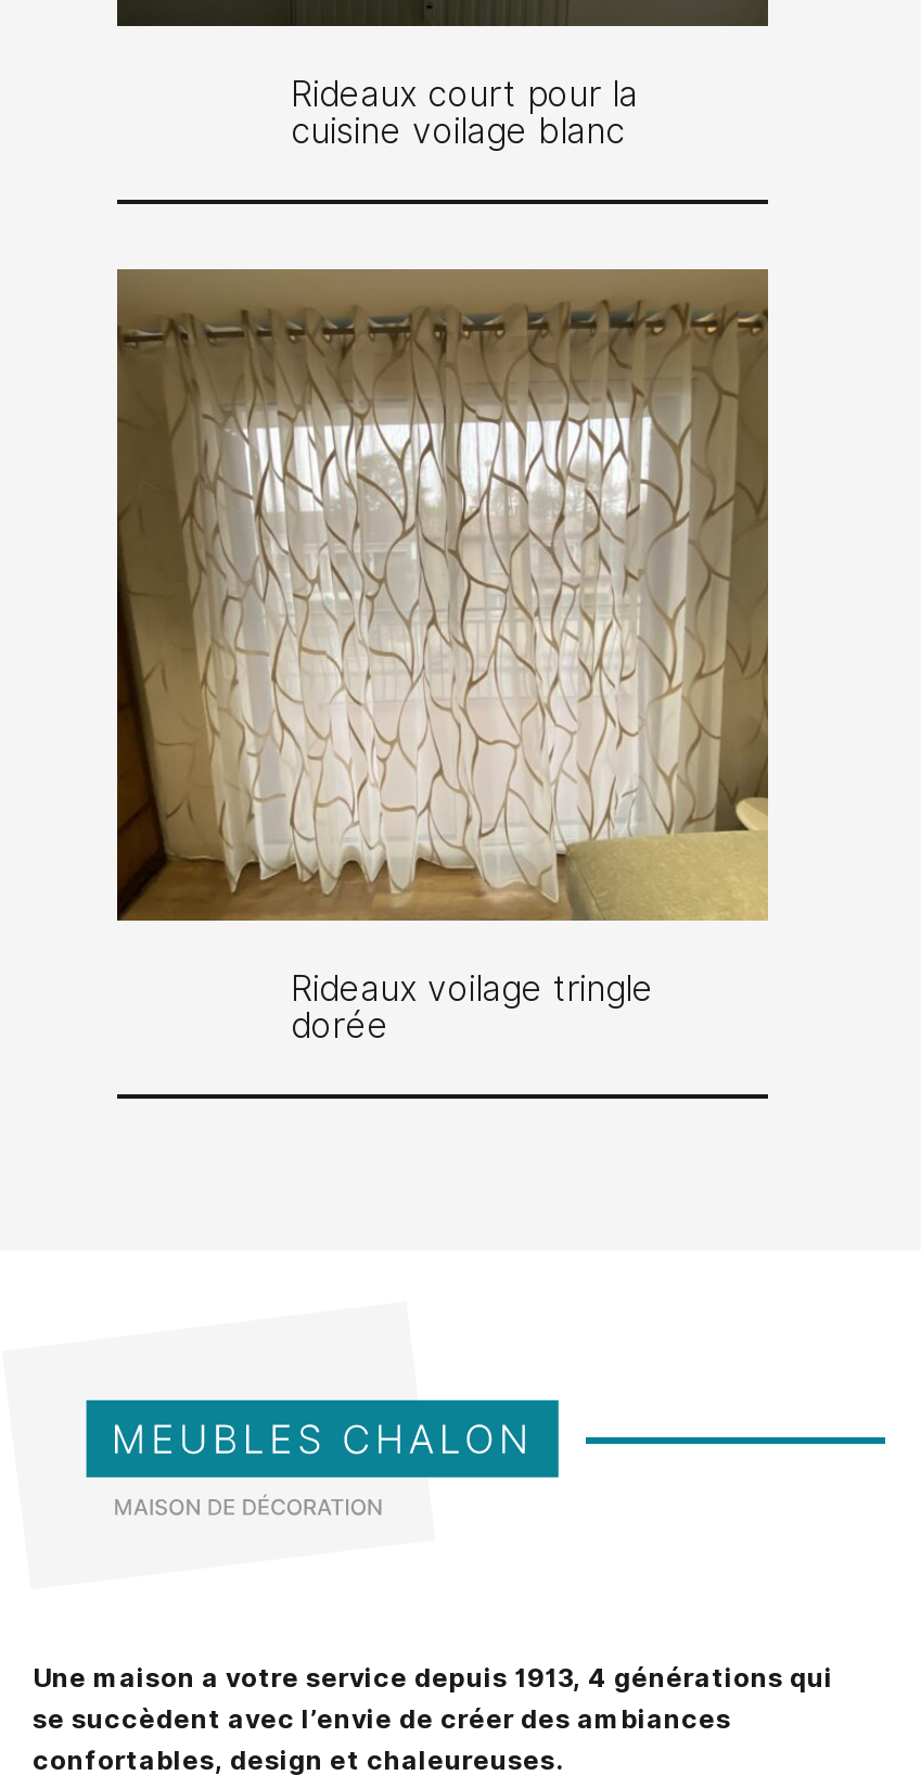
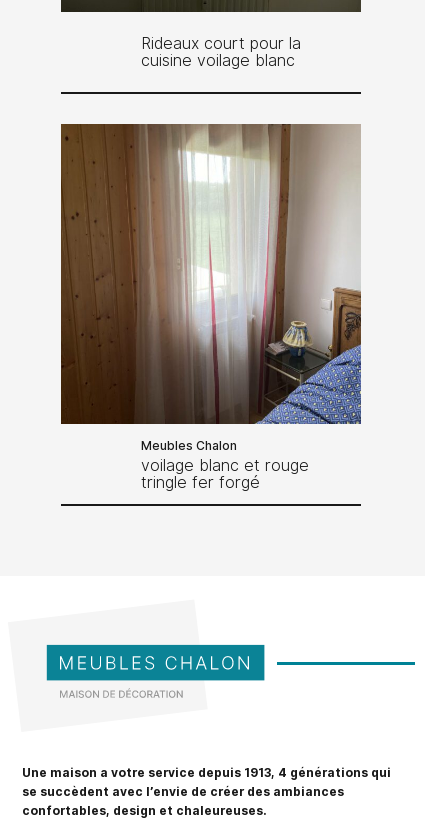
[117,269,770,1047] [image] | Rideaux voilage tringle | dorée -> [61,124,362,491] [image] | Meubles Chalon | voilage blanc et rouge | tringle fer forgé

